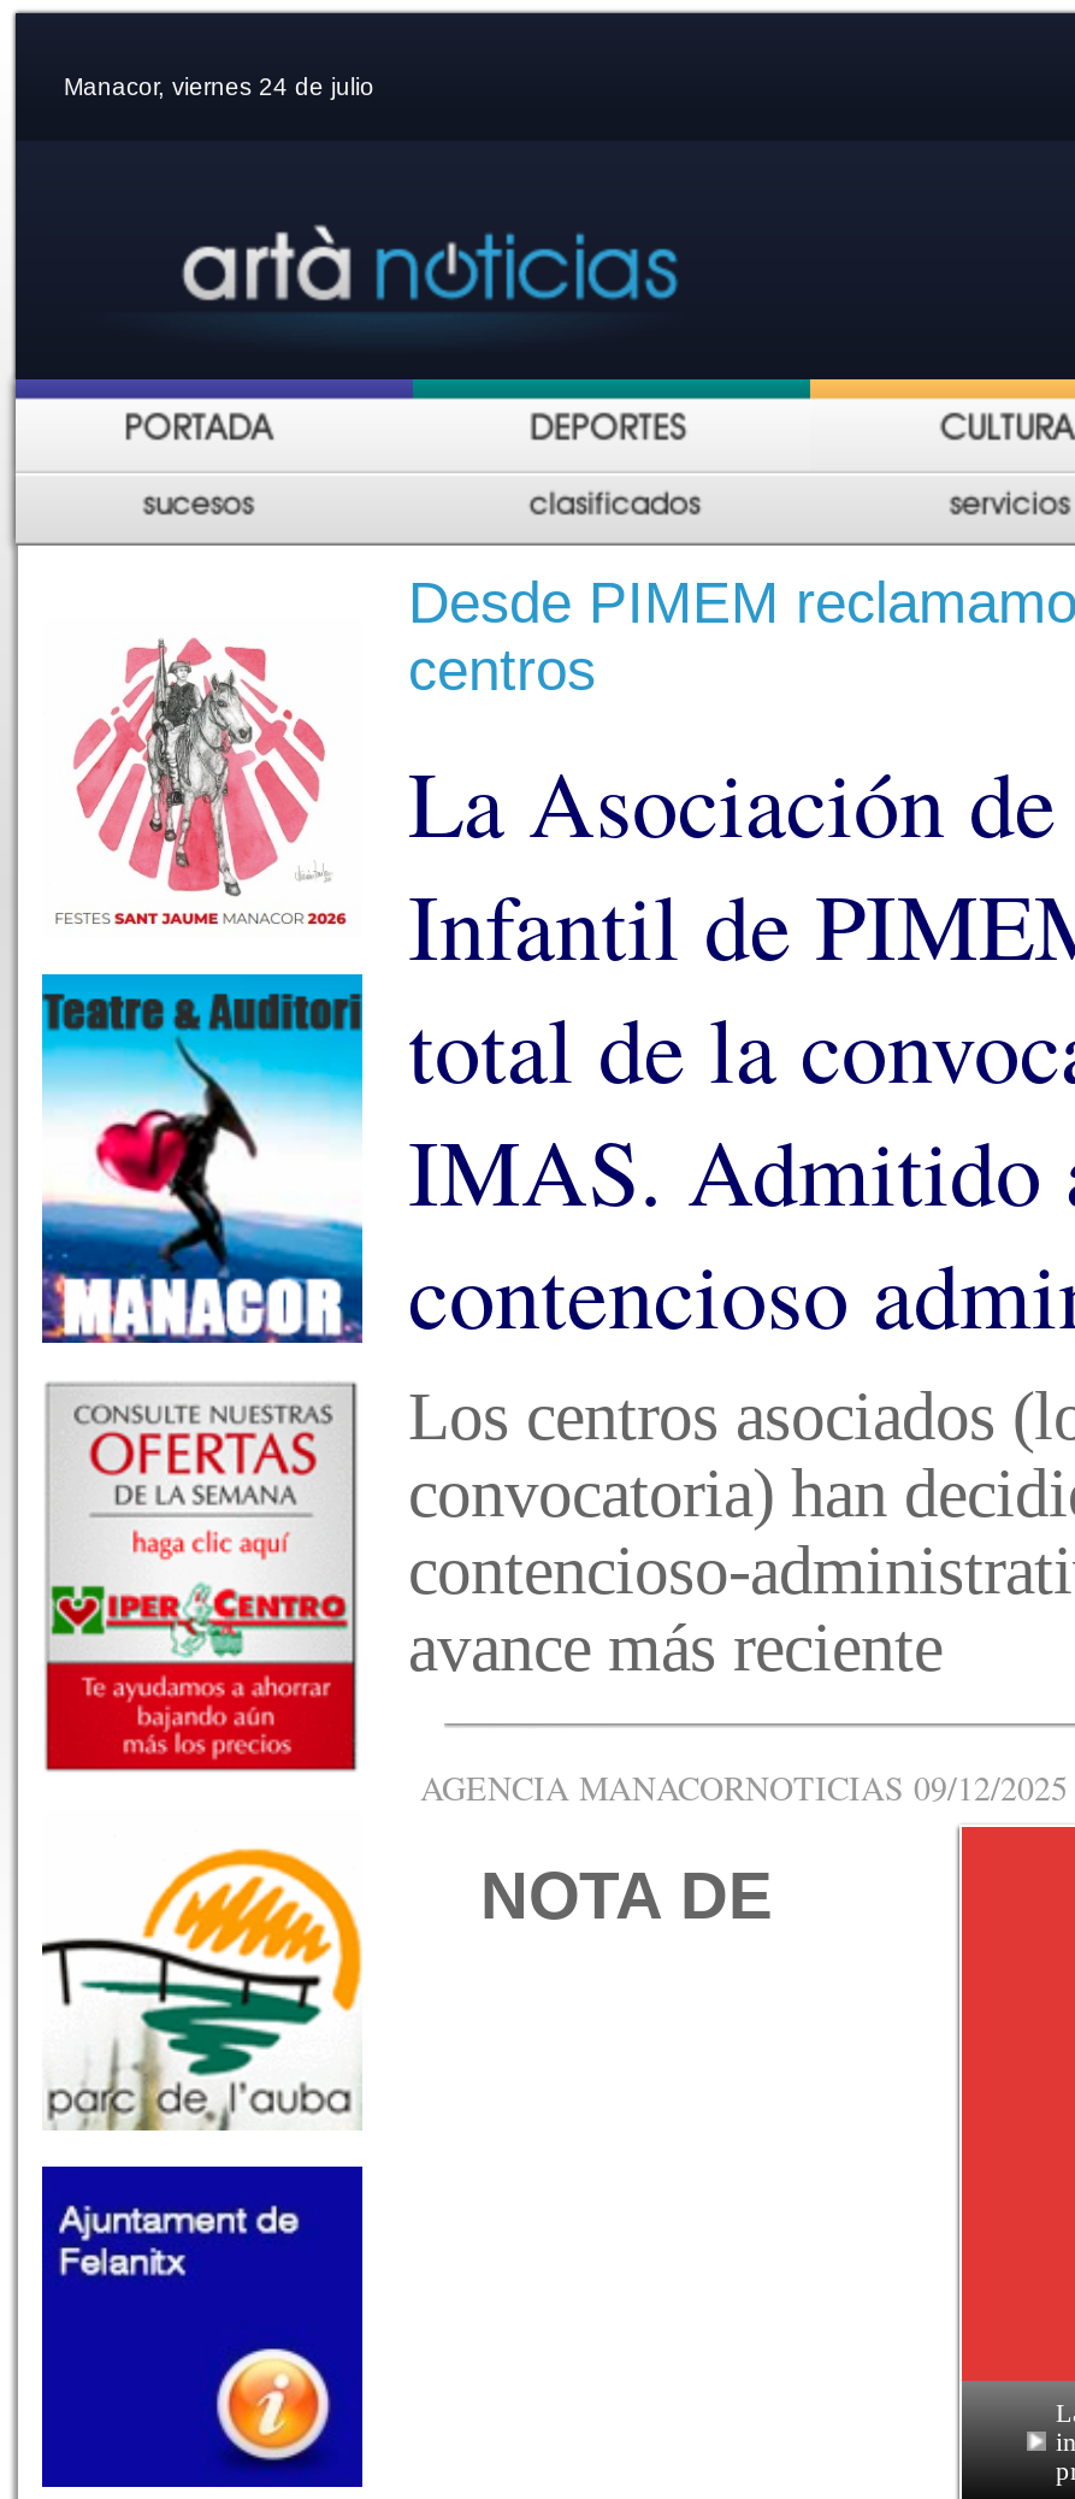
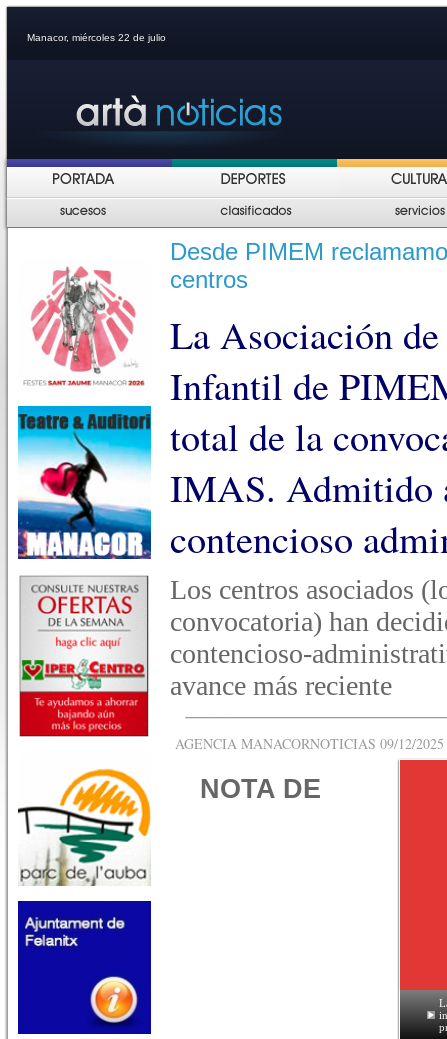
[64,73,374,100] Manacor, viernes 24 de julio -> [27,32,166,43] Manacor, miércoles 22 de julio

